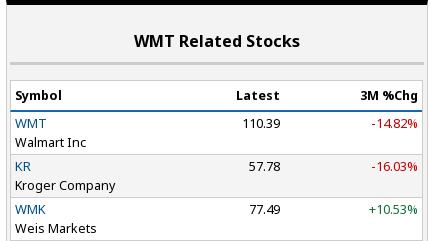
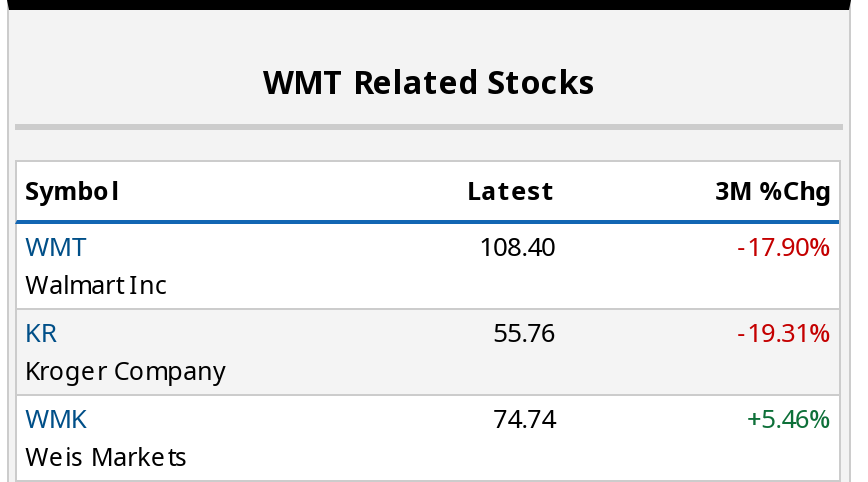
[242,114,280,132] 110.39 -> [479,228,555,264] 108.40
[371,114,418,132] -14.82% -> [737,228,831,264] -17.90%
[249,157,280,175] 57.78 -> [493,314,555,350] 55.76
[371,157,418,175] -16.03% -> [737,314,831,350] -19.31%
[249,200,280,218] 77.49 -> [493,400,555,436] 74.74
[369,200,418,218] +10.53% -> [747,400,831,436] +5.46%

